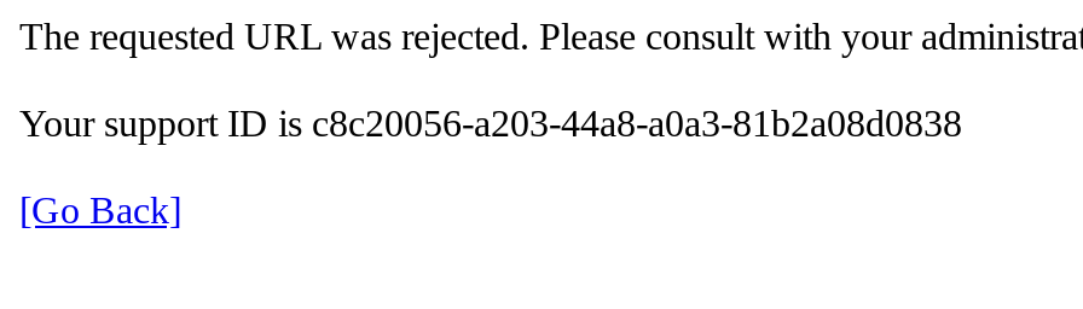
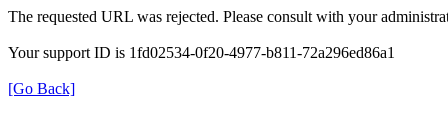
[19,103,962,144] Your support ID is c8c20056-a203-44a8-a0a3-81b2a08d0838 -> [8,44,395,61] Your support ID is 1fd02534-0f20-4977-b811-72a296ed86a1

